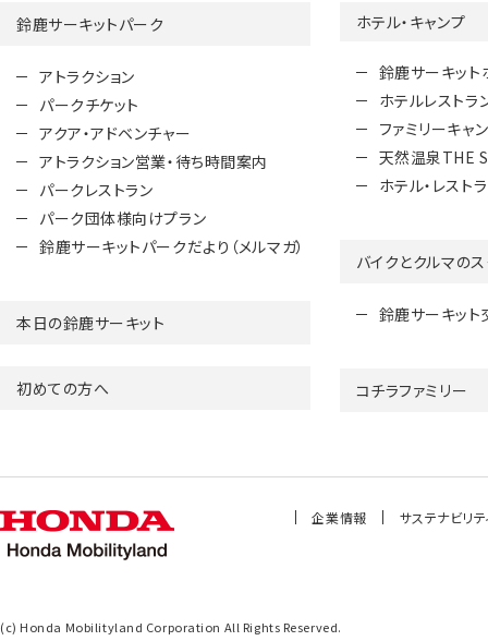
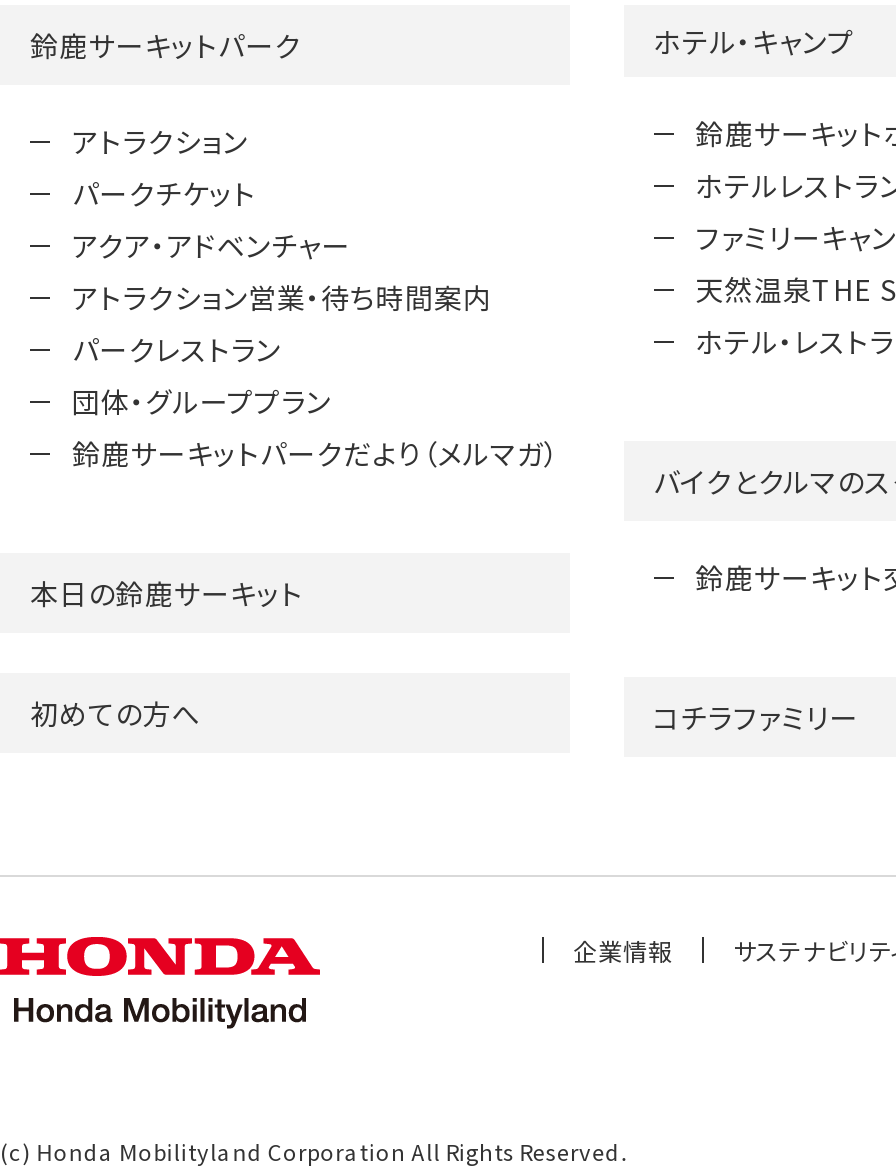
[39,207,206,229] パーク団体様向けプラン -> [72,381,331,421] 団体・グループプラン

